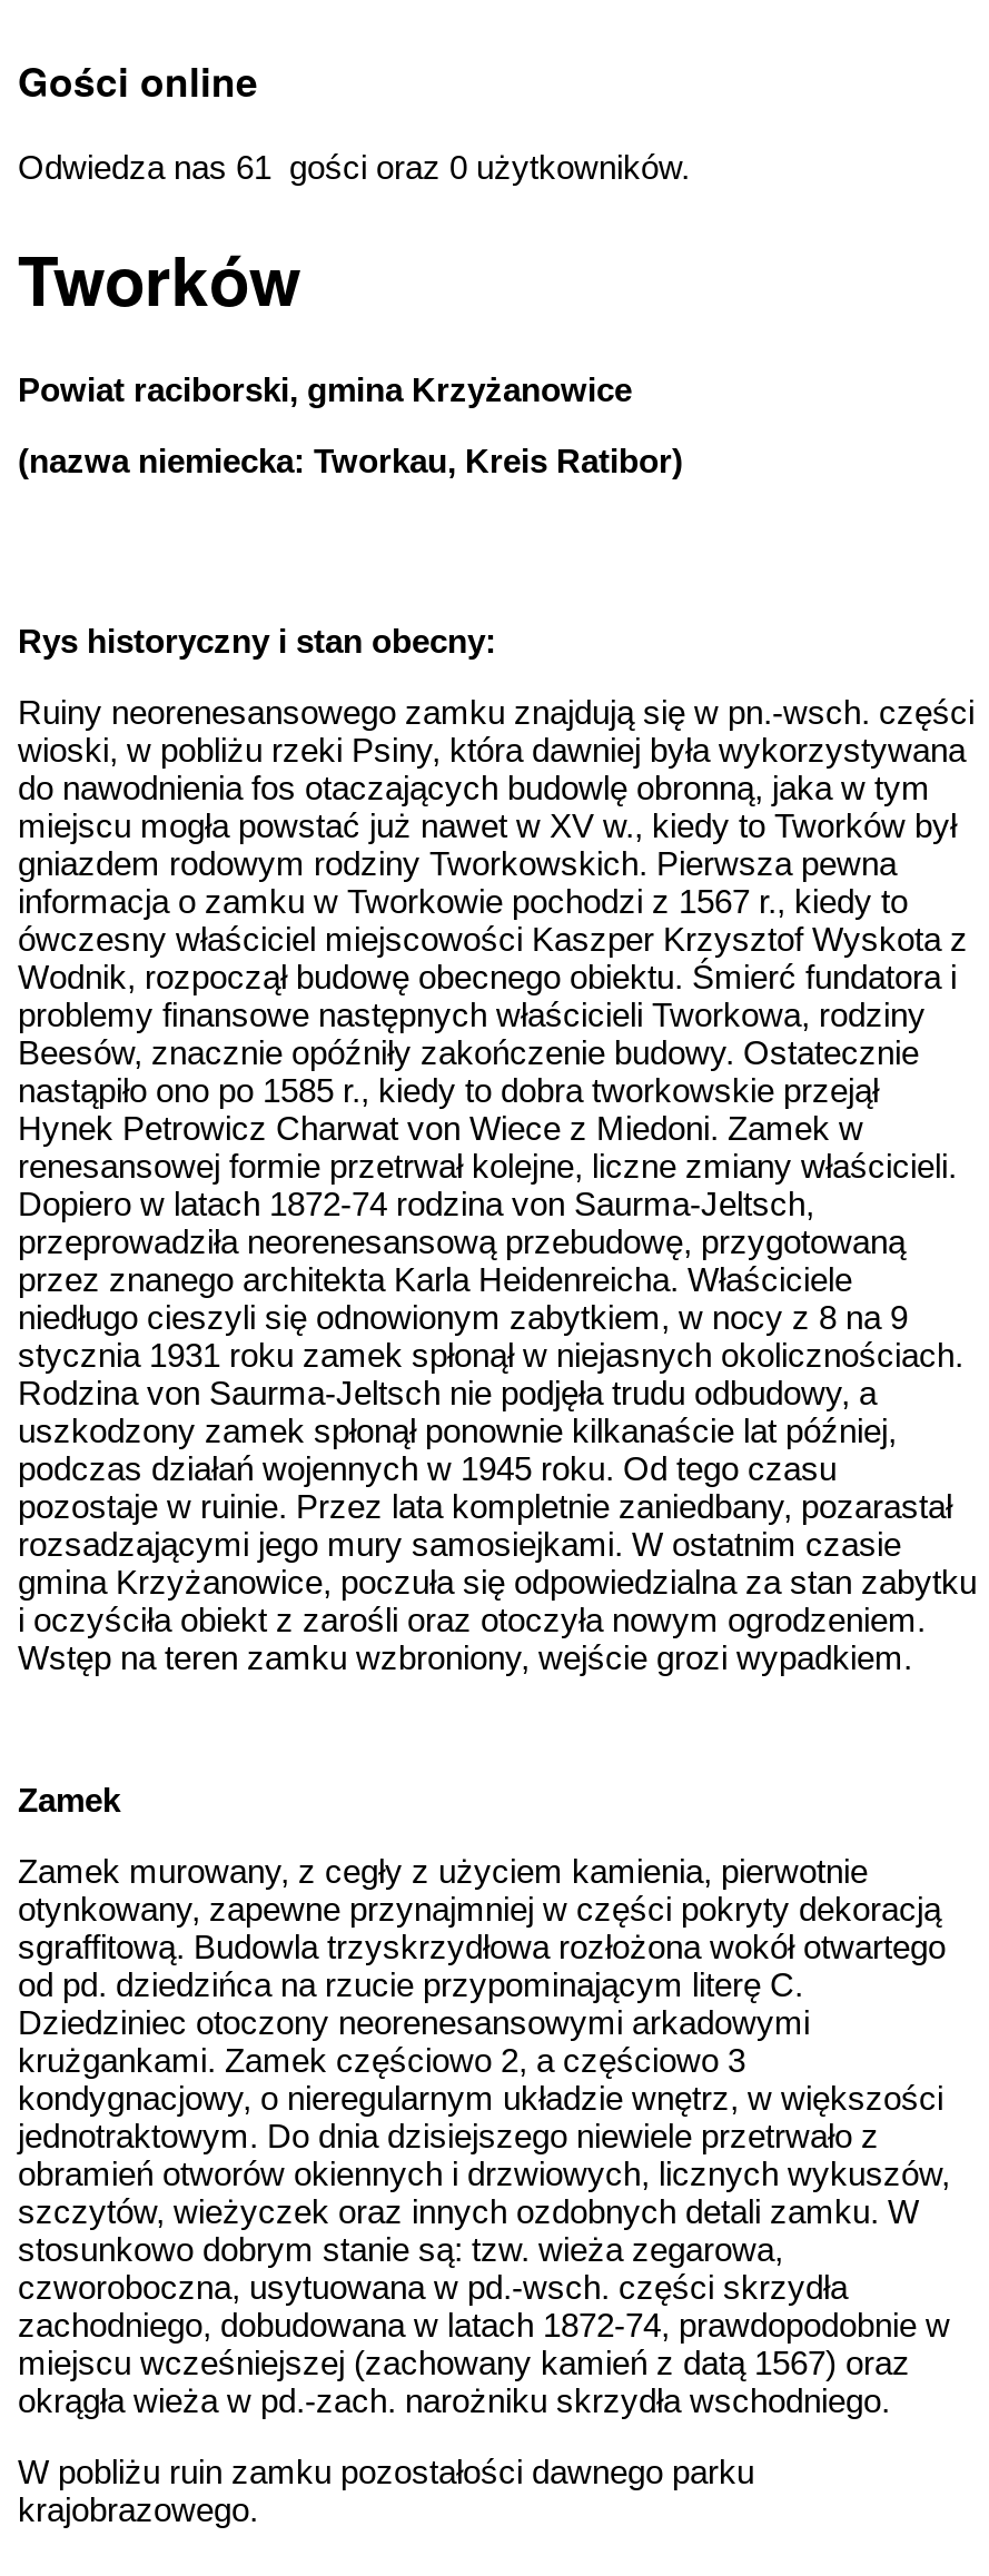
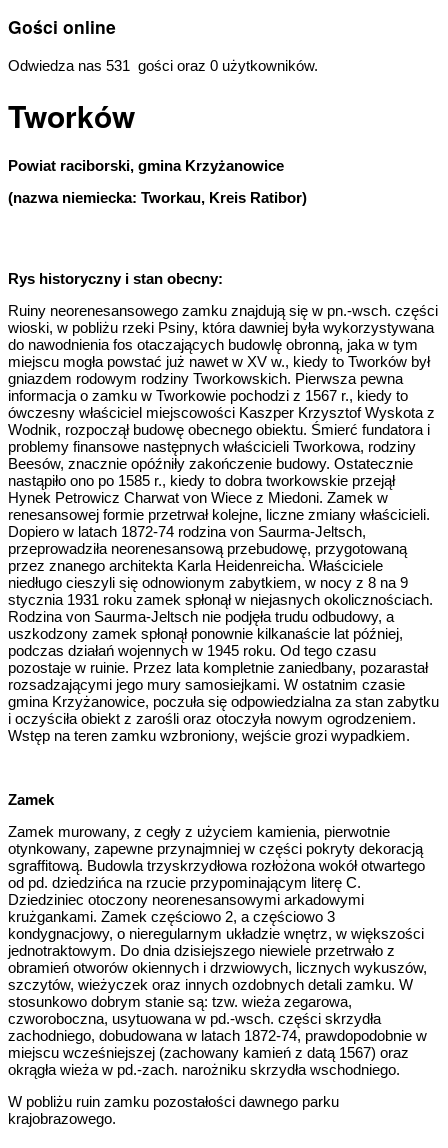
[18,147,690,185] Odwiedza nas 61 gości oraz 0 użytkowników. -> [8,57,318,74] Odwiedza nas 531 gości oraz 0 użytkowników.

